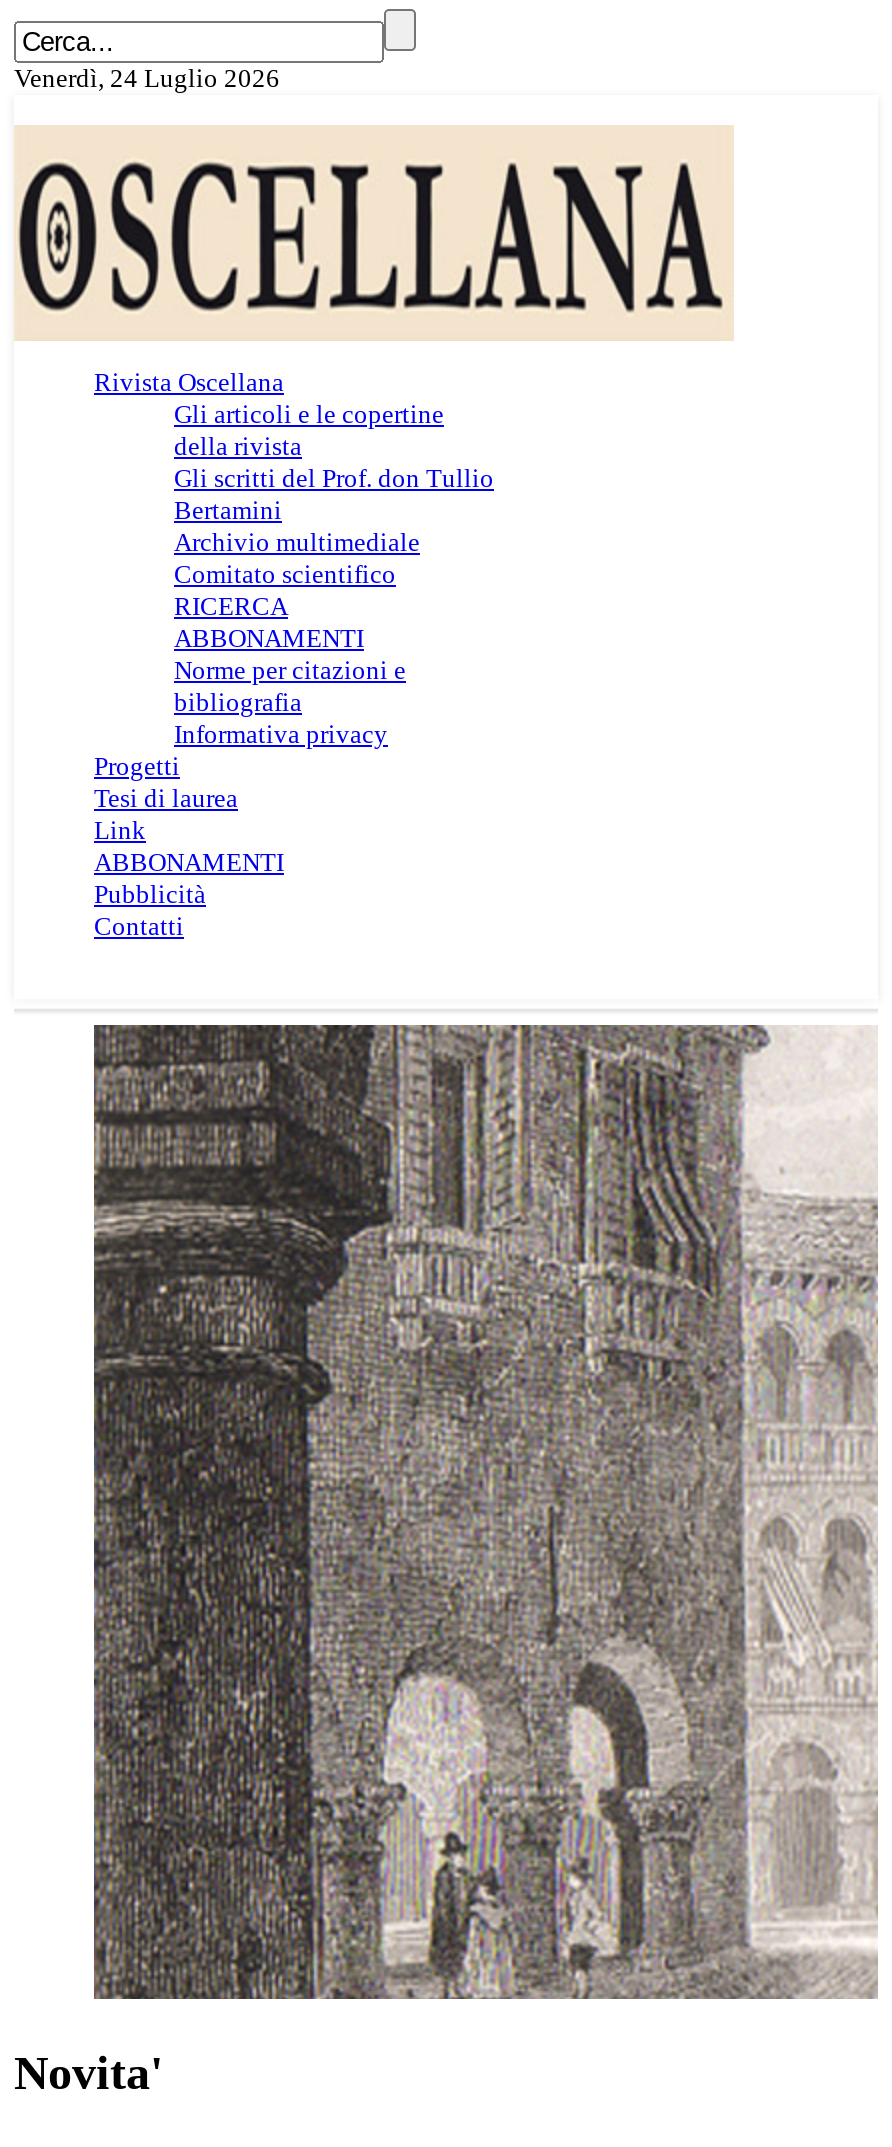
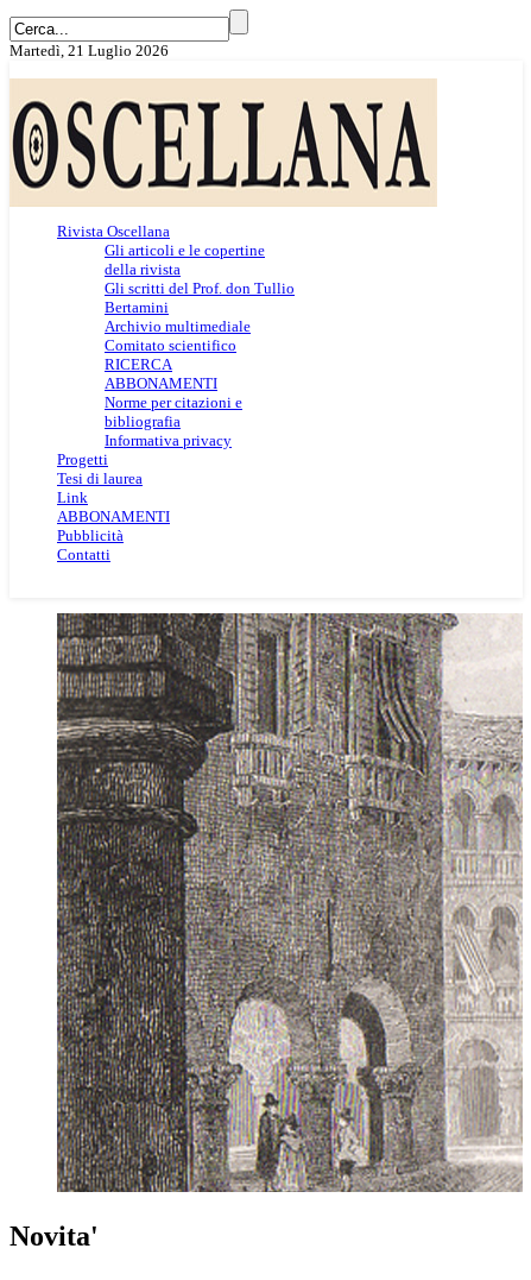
[14,63,280,93] Venerdì, 24 Luglio 2026 -> [10,42,169,59] Martedì, 21 Luglio 2026

